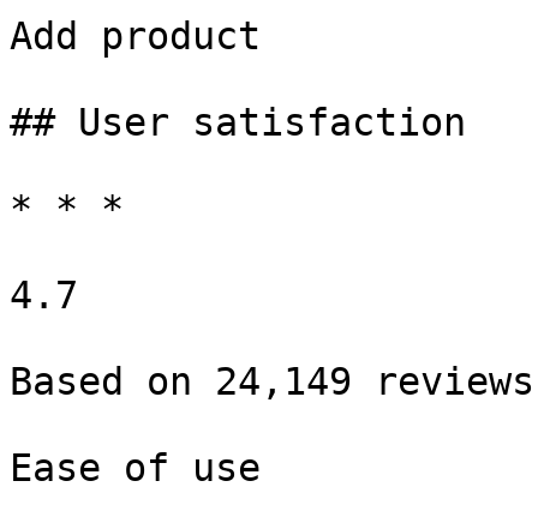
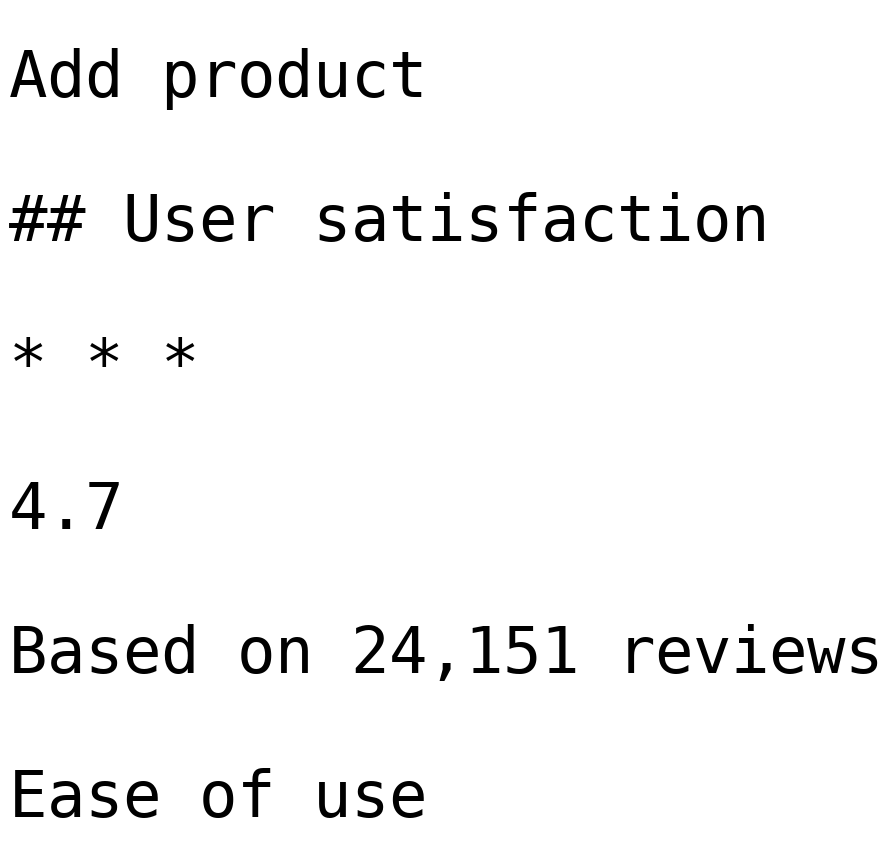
[10,360,534,403] Based on 24,149 reviews -> [9,615,883,687] Based on 24,151 reviews

